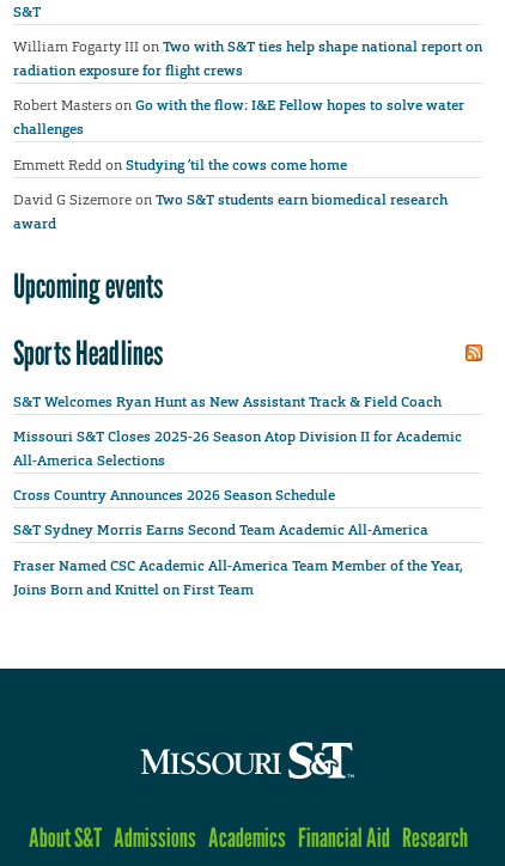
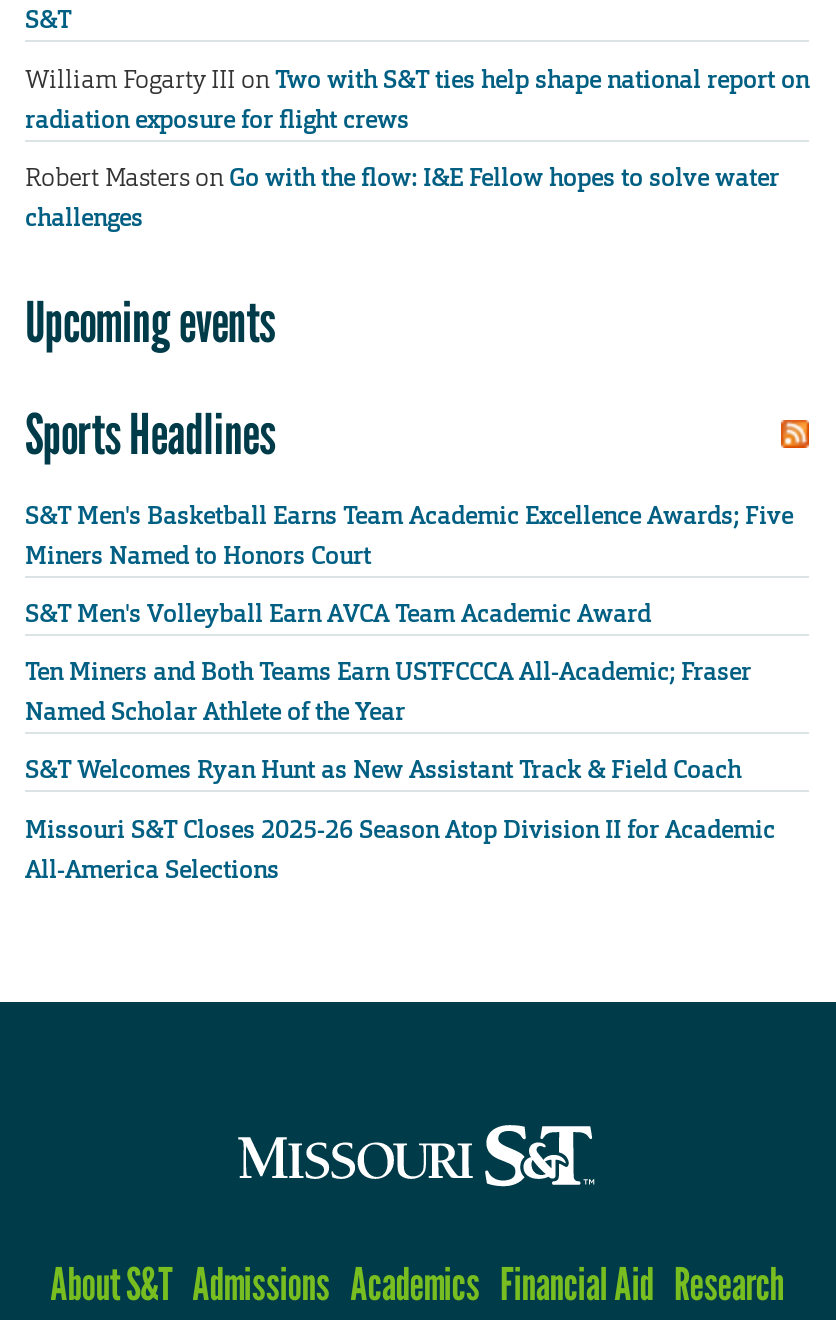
[13,155,448,233] Emmett Redd on Studying ’til the cows come home | David G Sizemore on Two S&T students earn biomedical research | award -> none
moved [13,265,163,373] -> [25,287,275,467]: Upcoming events | Sports Headlines
none -> [25,500,793,728] S&T Men's Basketball Earns Team Academic Excellence Awards; Five | Miners Named to Honors Court | S&T Men's Volleyball Earn AVCA Team Academic Award | Ten Miners and Both Teams Earn USTFCCCA All-Academic; Fraser | Named Scholar Athlete of the Year
moved [13,392,462,470] -> [25,754,775,885]: S&T Welcomes Ryan Hunt as New Assistant Track & Field Coach | Missouri S&T Closes 2025-26 Season Atop Division II for Academic | All-America Selections
[13,486,463,599] Cross Country Announces 2026 Season Schedule | S&T Sydney Morris Earns Second Team Academic All-America | Fraser Named CSC Academic All-America Team Member of the Year, | Joins Born and Knittel on First Team -> none

